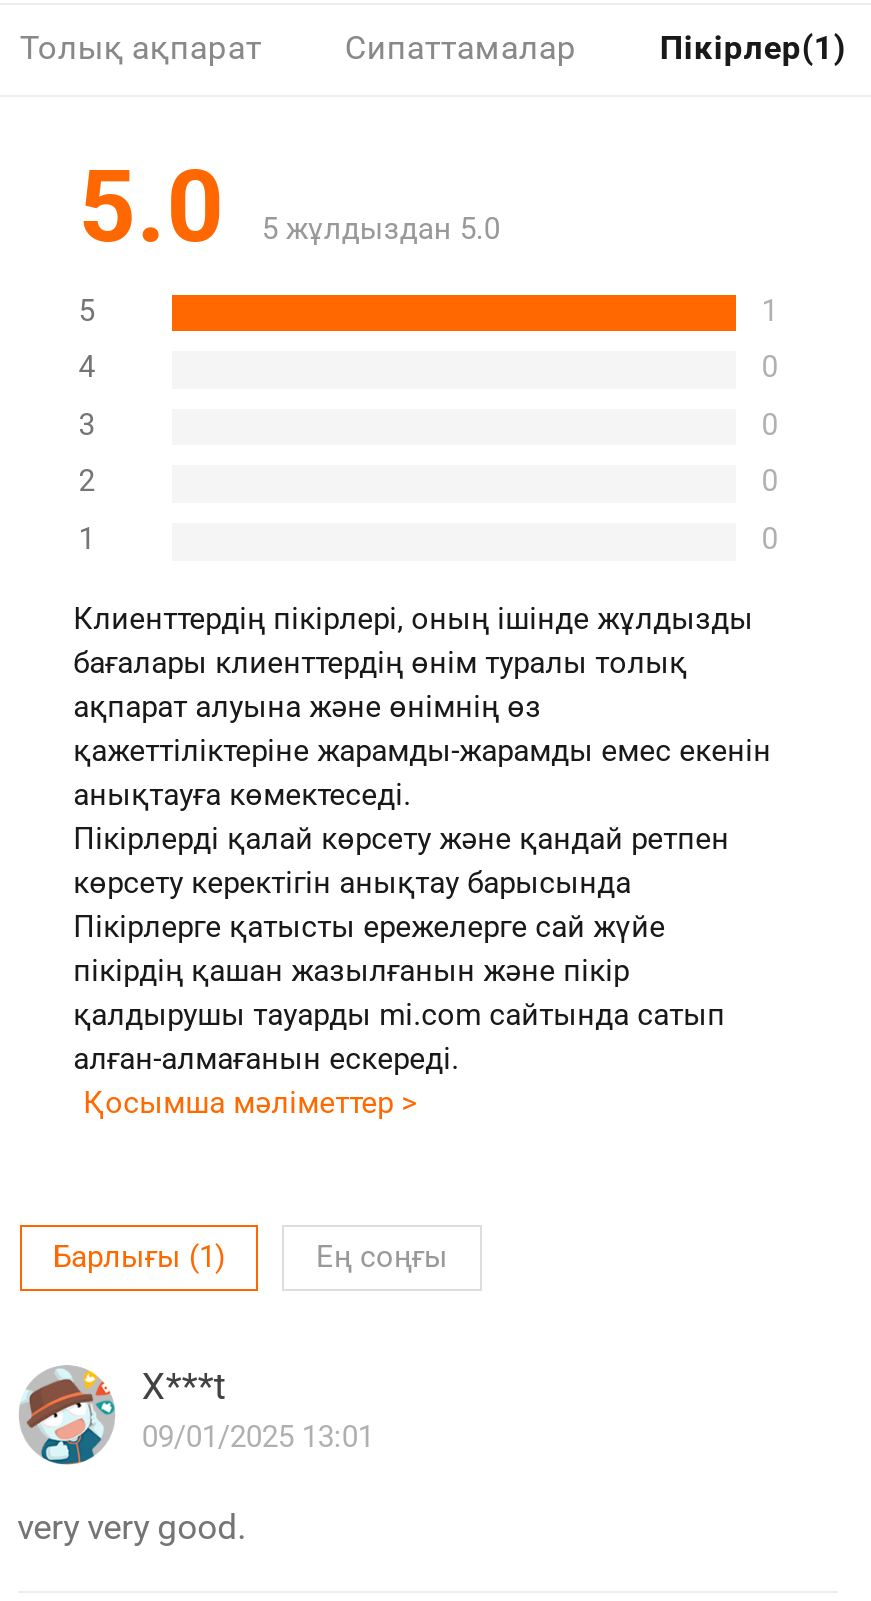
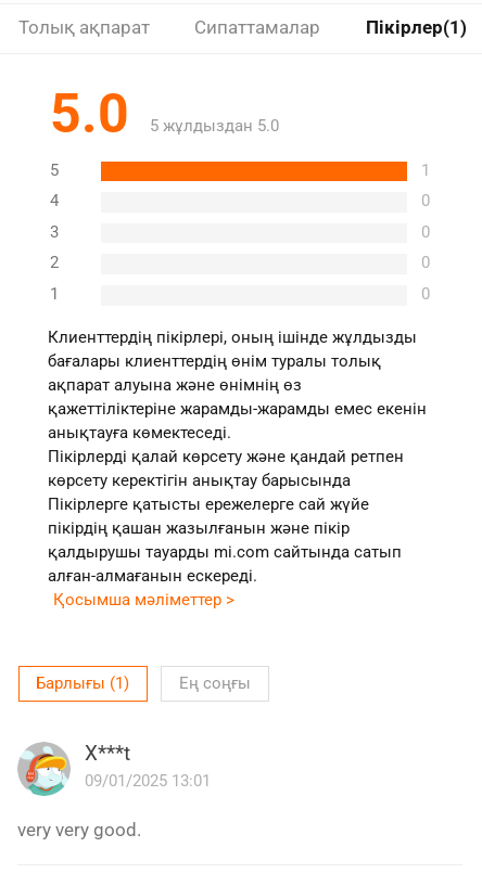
[24,1369,114,1465] [image] -> [23,744,68,796] [image]

